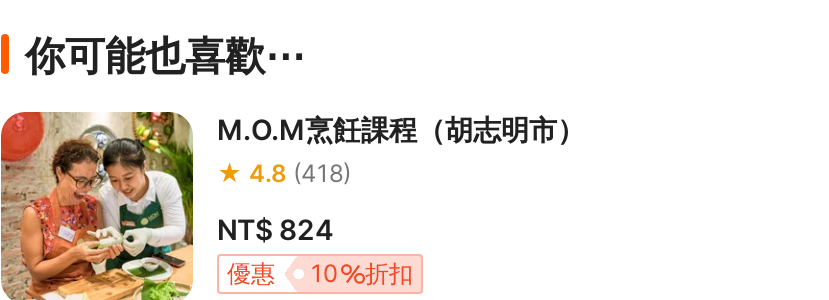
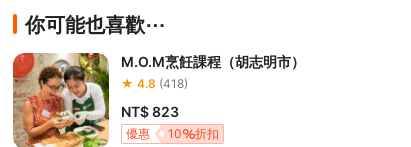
[217,213,333,247] NT$ 824 -> [121,103,179,120] NT$ 823

